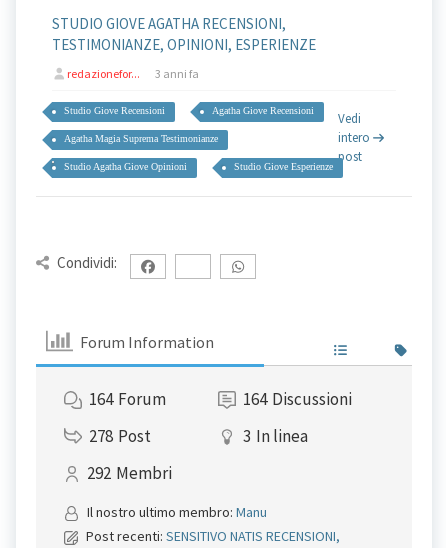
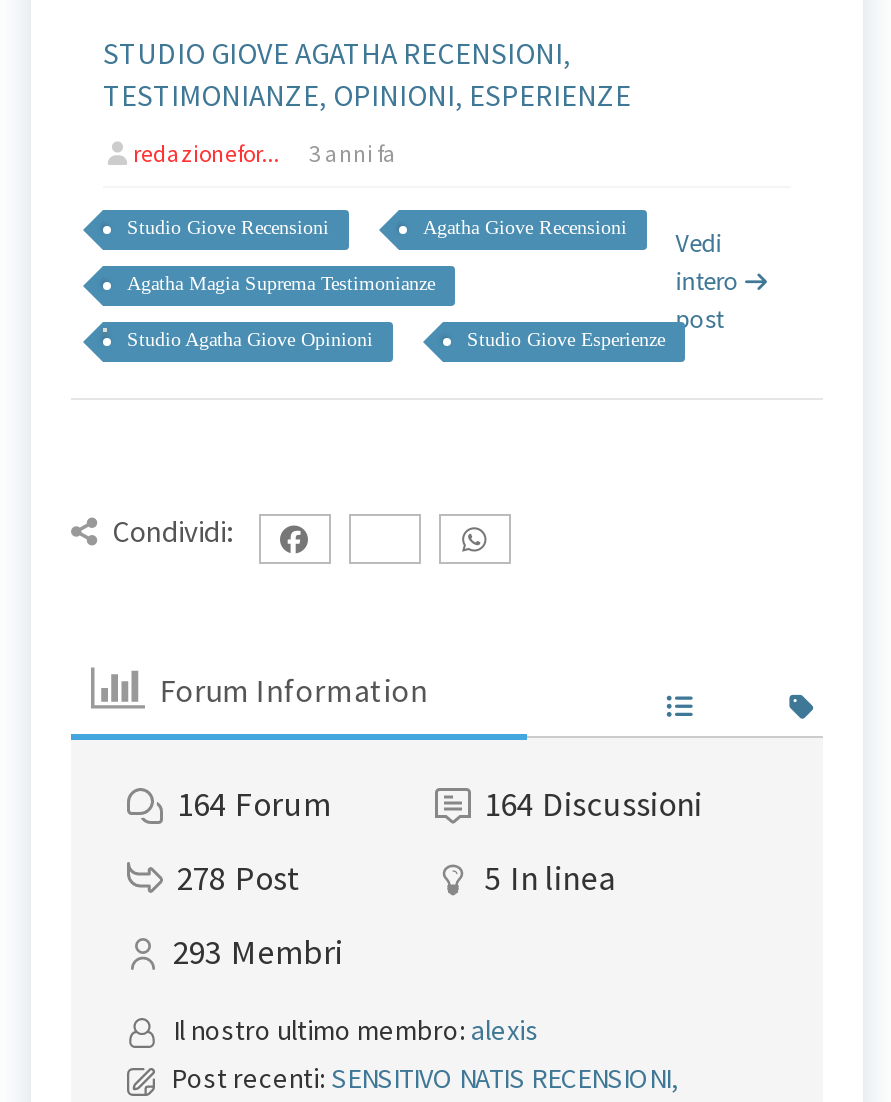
[243,425,308,447] 3 In linea -> [484,856,614,900] 5 In linea
[87,462,172,484] 292 Membri -> [173,930,343,974] 293 Membri
[84,503,267,521] Il nostro ultimo membro: Manu -> [167,1012,539,1048] Il nostro ultimo membro: alexis

